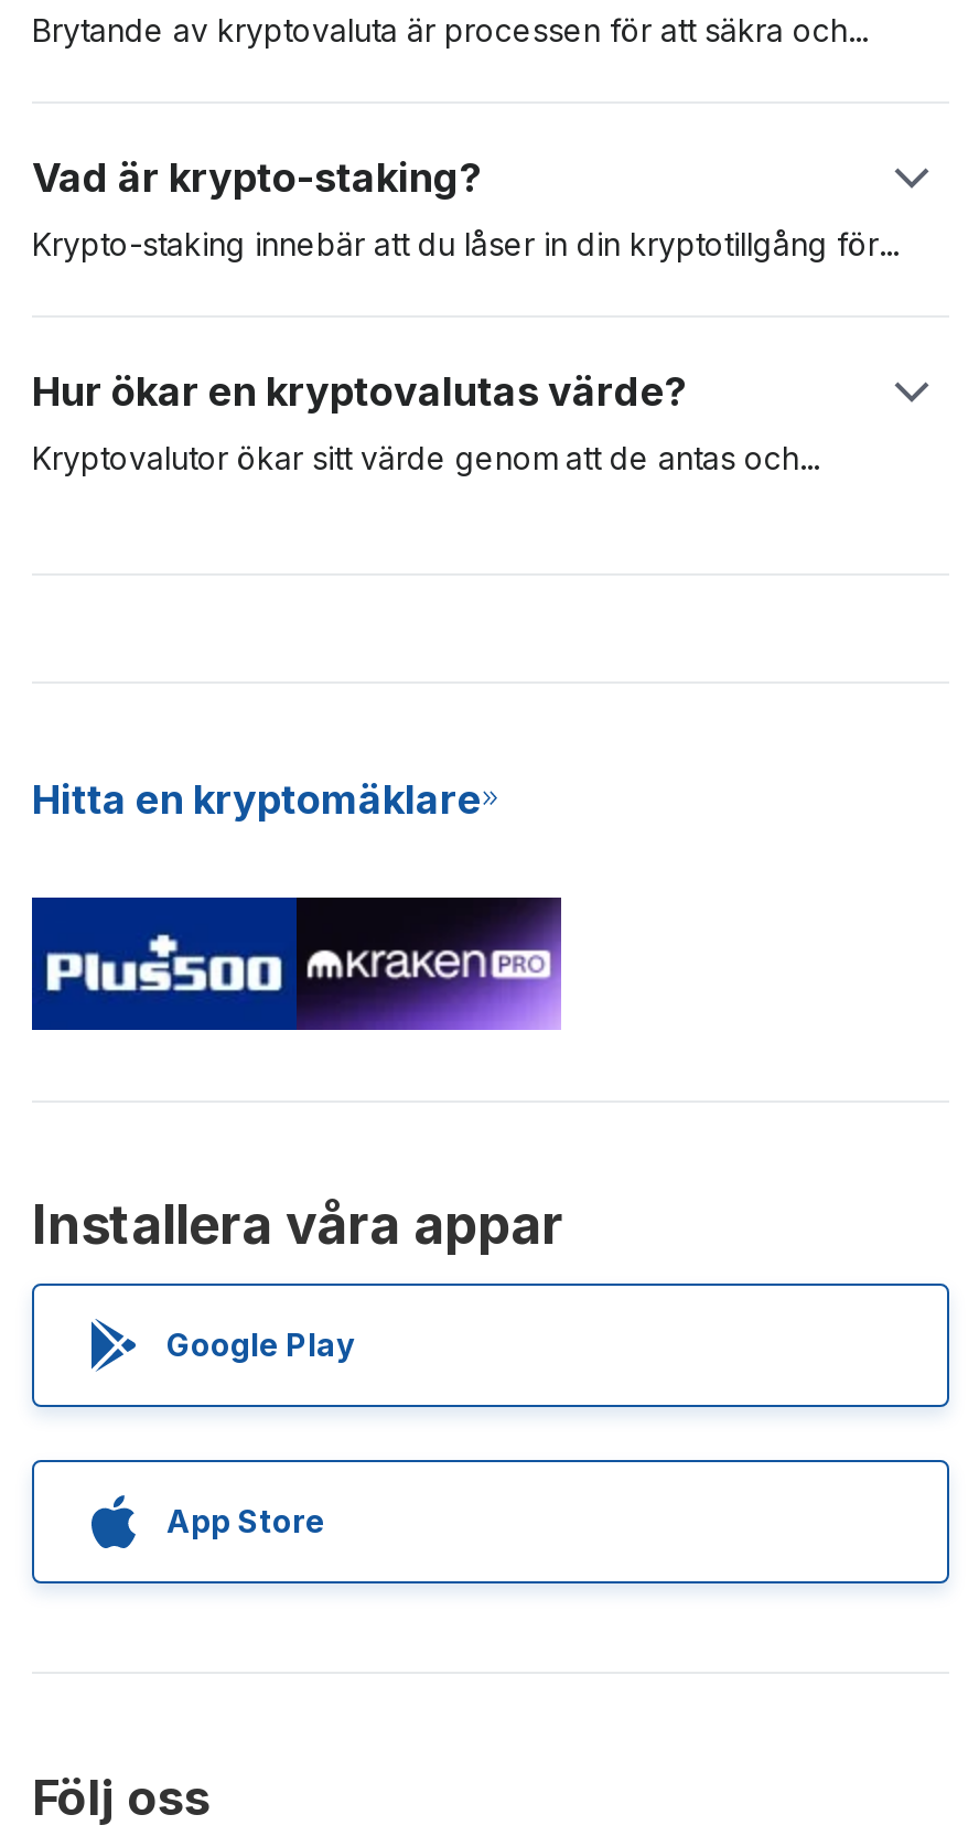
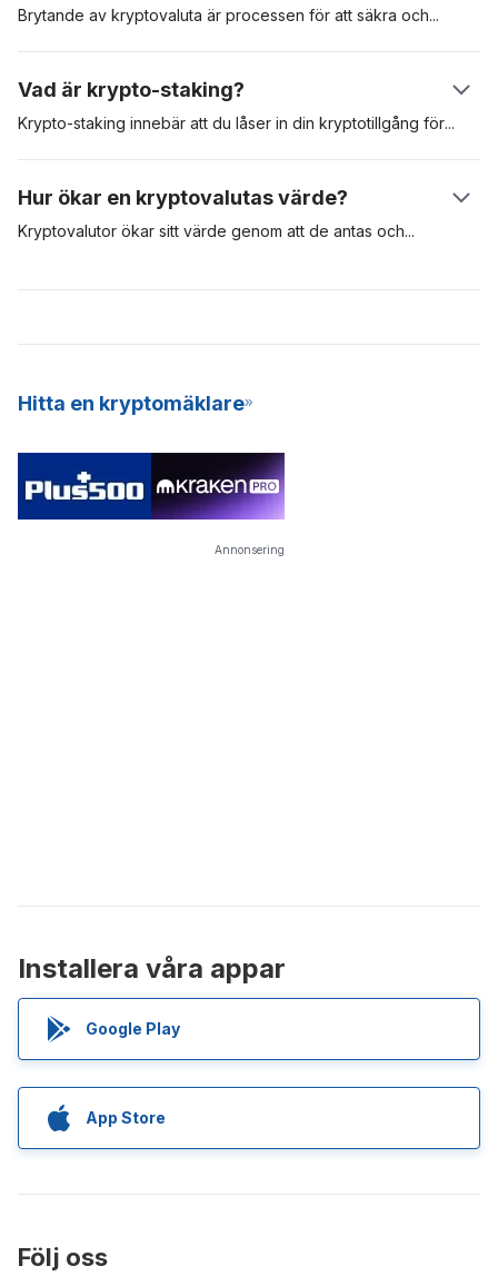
none -> [214,543,284,556] Annonsering

